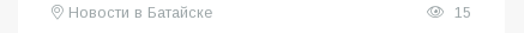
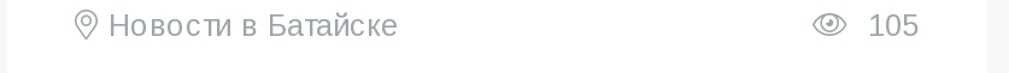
[450,4,471,21] 15 -> [858,9,919,42] 105

